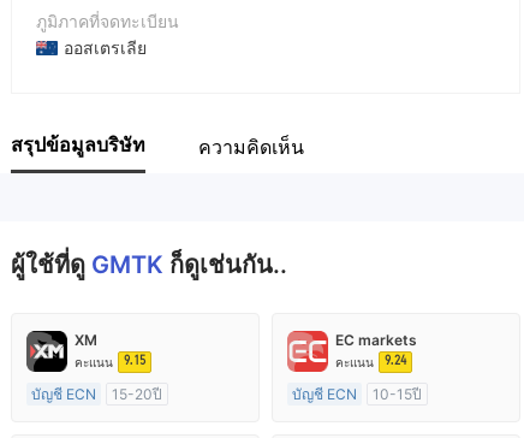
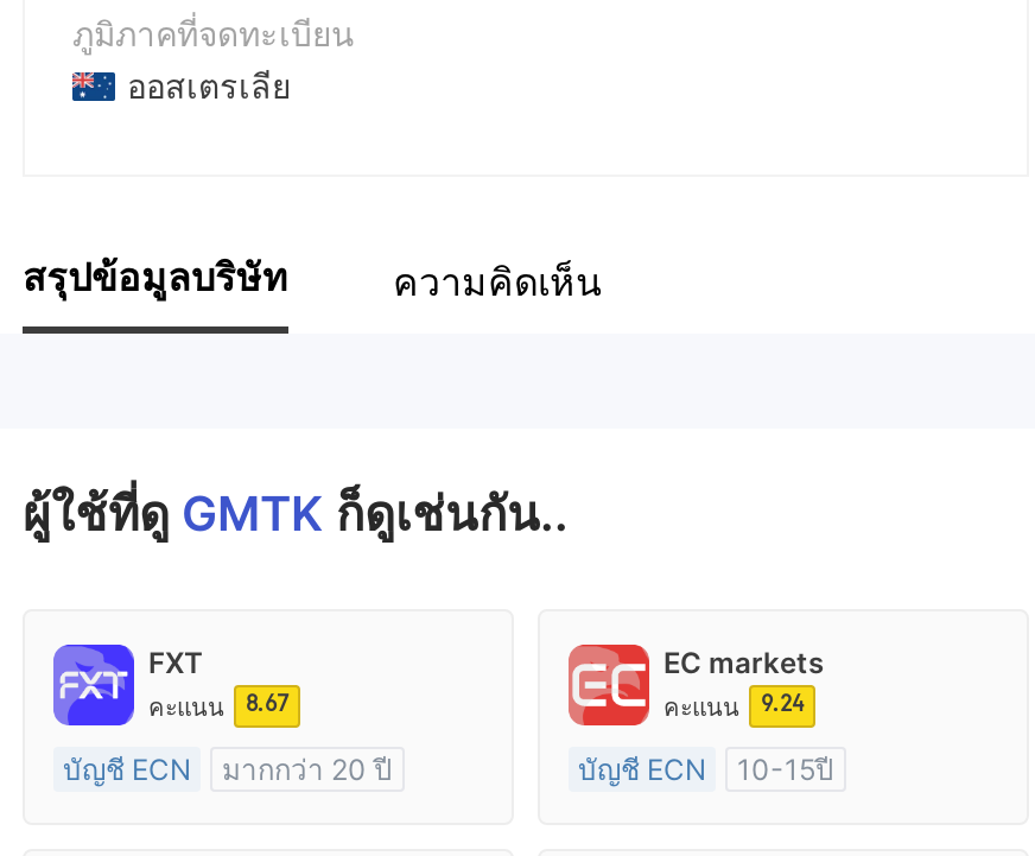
[25,330,97,373] [image] | XM -> [51,642,203,728] [image] | FXT
[75,353,145,369] คะแนน 9.15 -> [148,687,288,721] คะแนน 8.67
[112,385,162,403] 15-20ปี -> [222,752,393,787] มากกว่า 20 ปี

